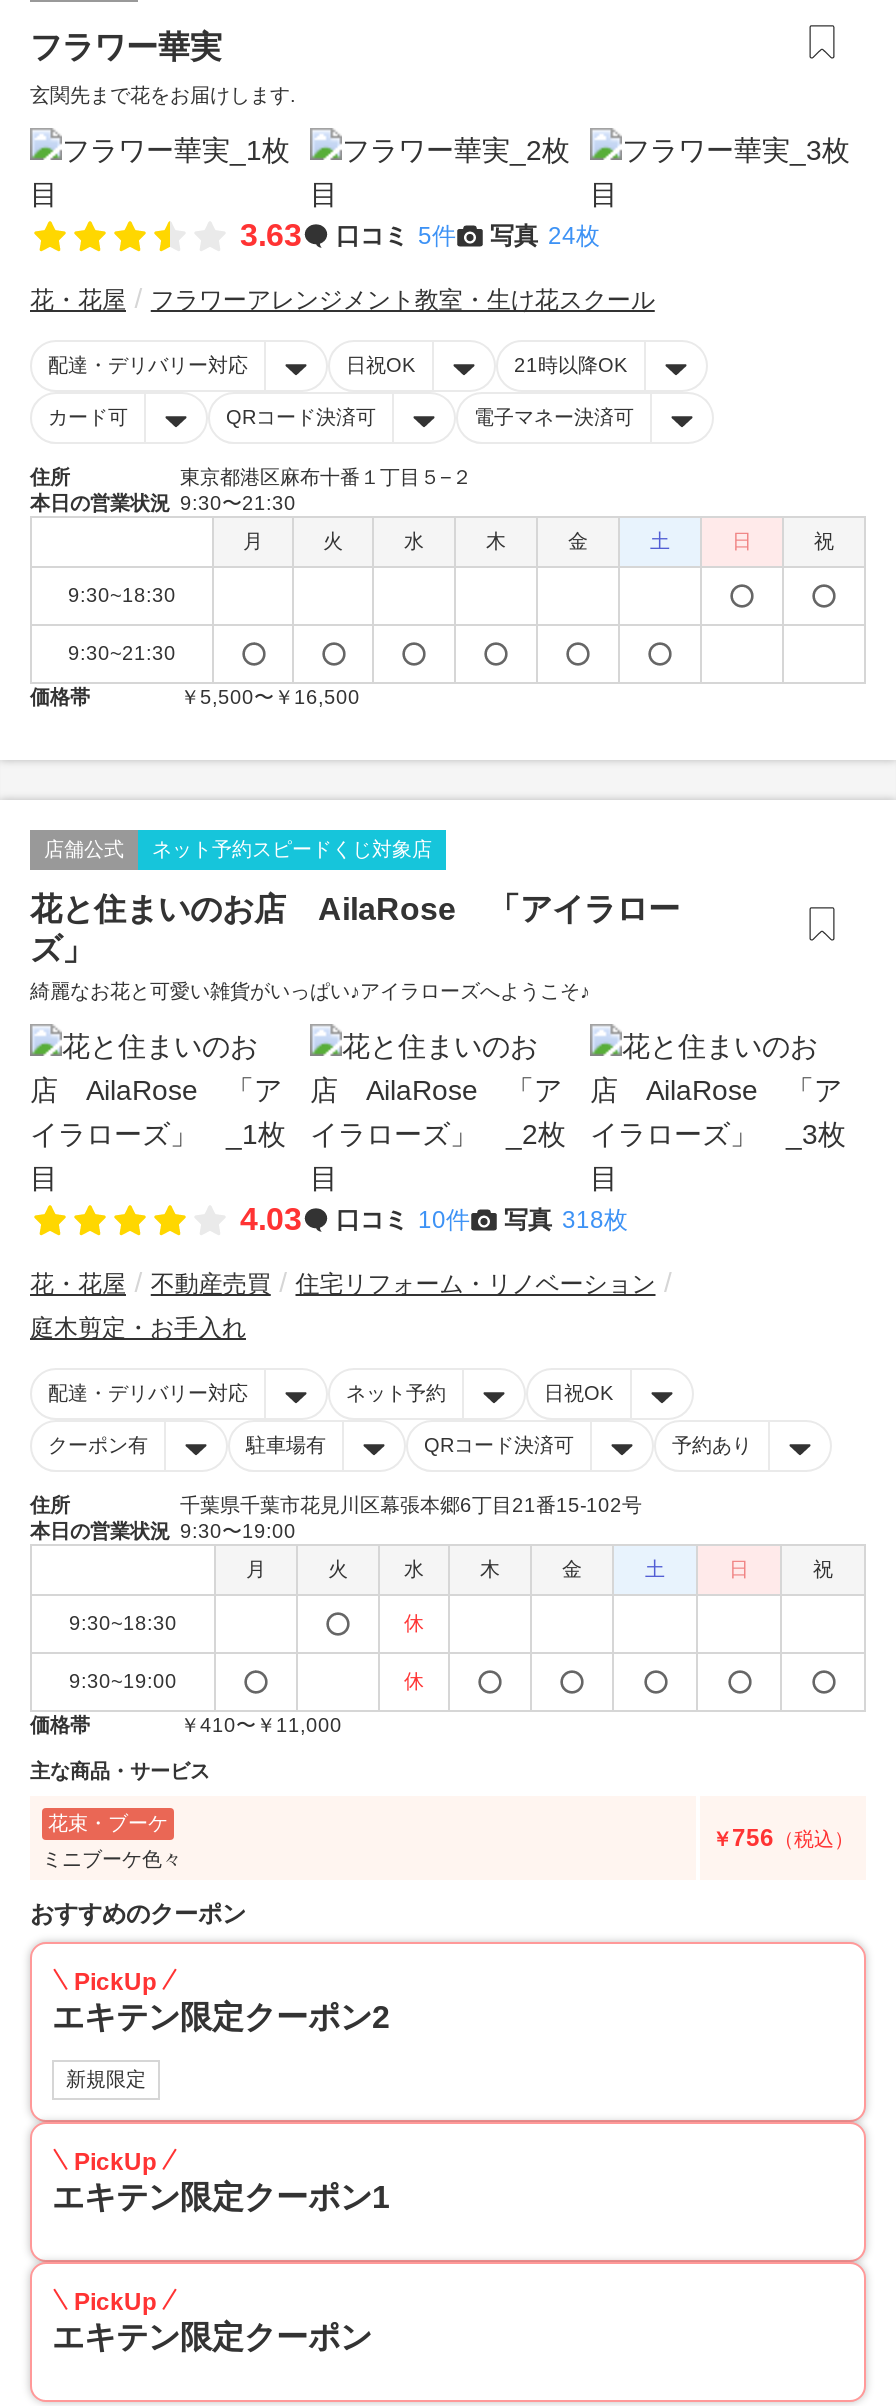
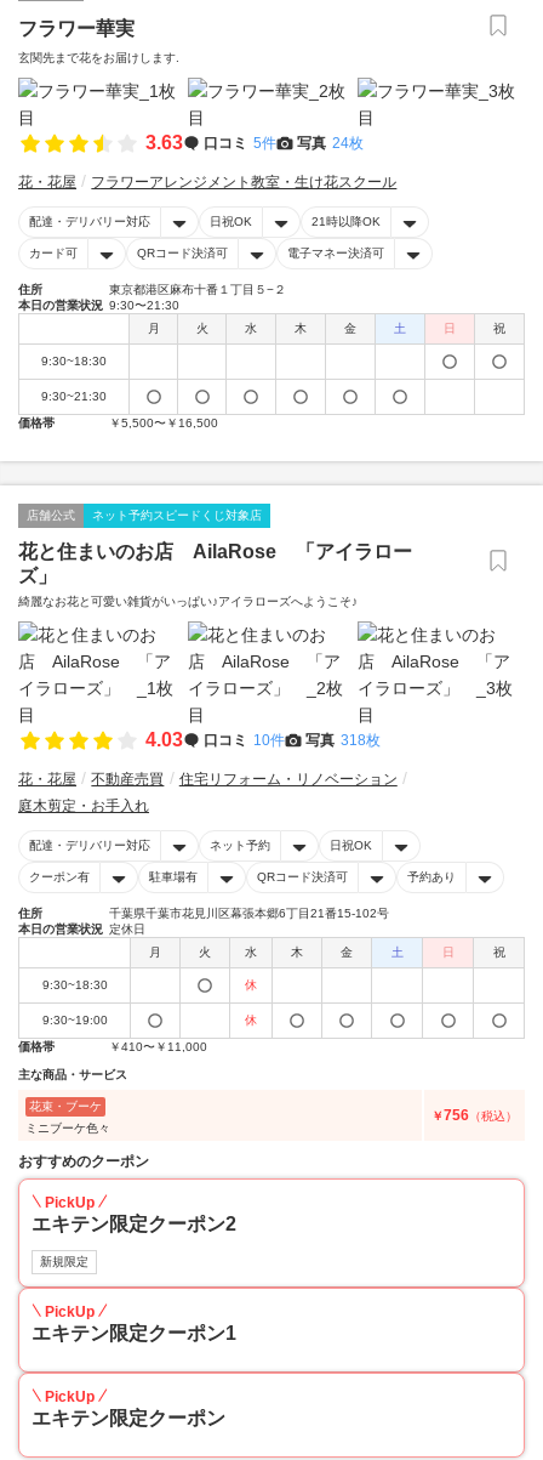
[30,1520,296,1542] 本日の営業状況 9:30〜19:00 -> [18,922,145,936] 本日の営業状況 定休日

